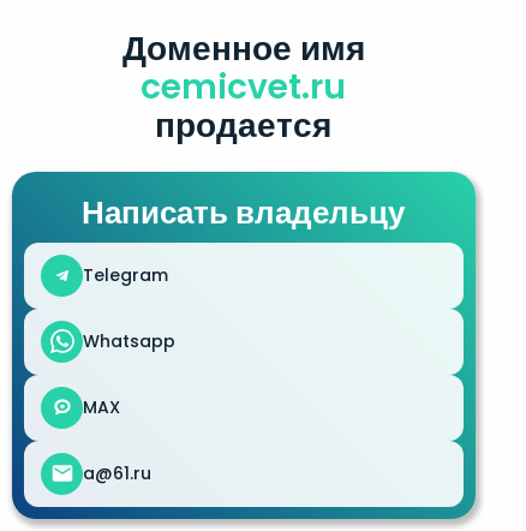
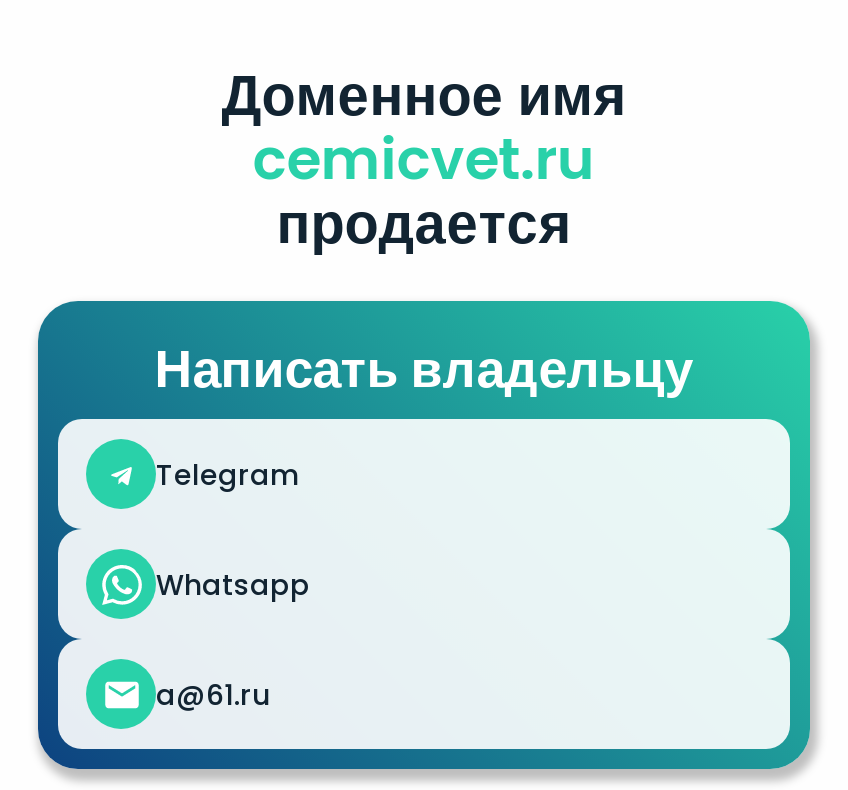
[83,395,120,419] MAX -> none

